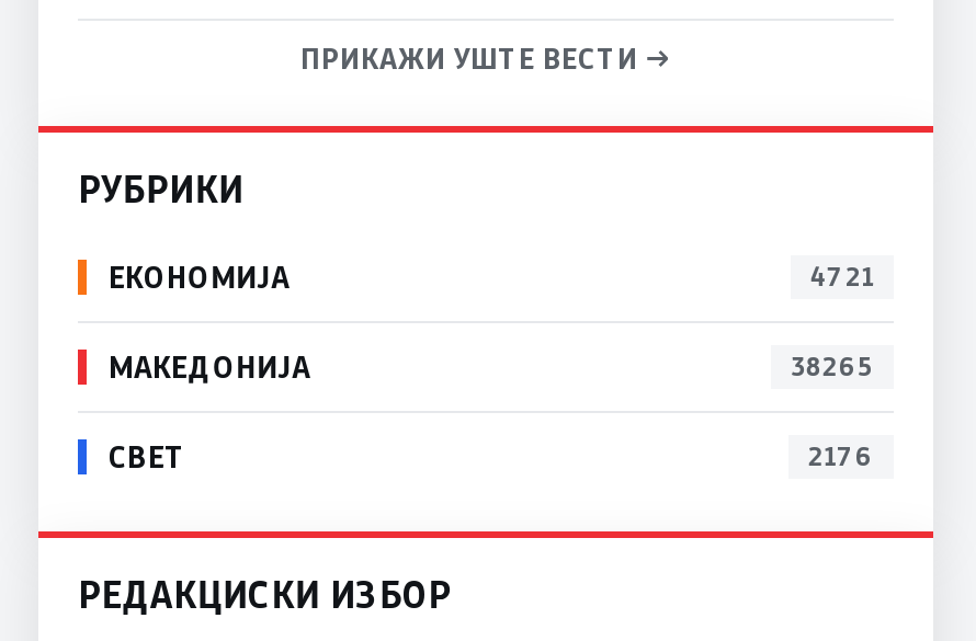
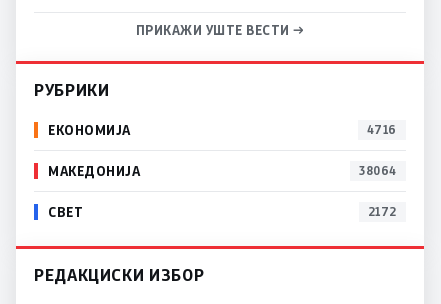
[810,259,874,292] 4721 -> [367,122,397,137] 4716
[792,349,874,382] 38265 -> [359,163,397,178] 38064
[808,439,874,472] 2176 -> [368,204,397,219] 2172

